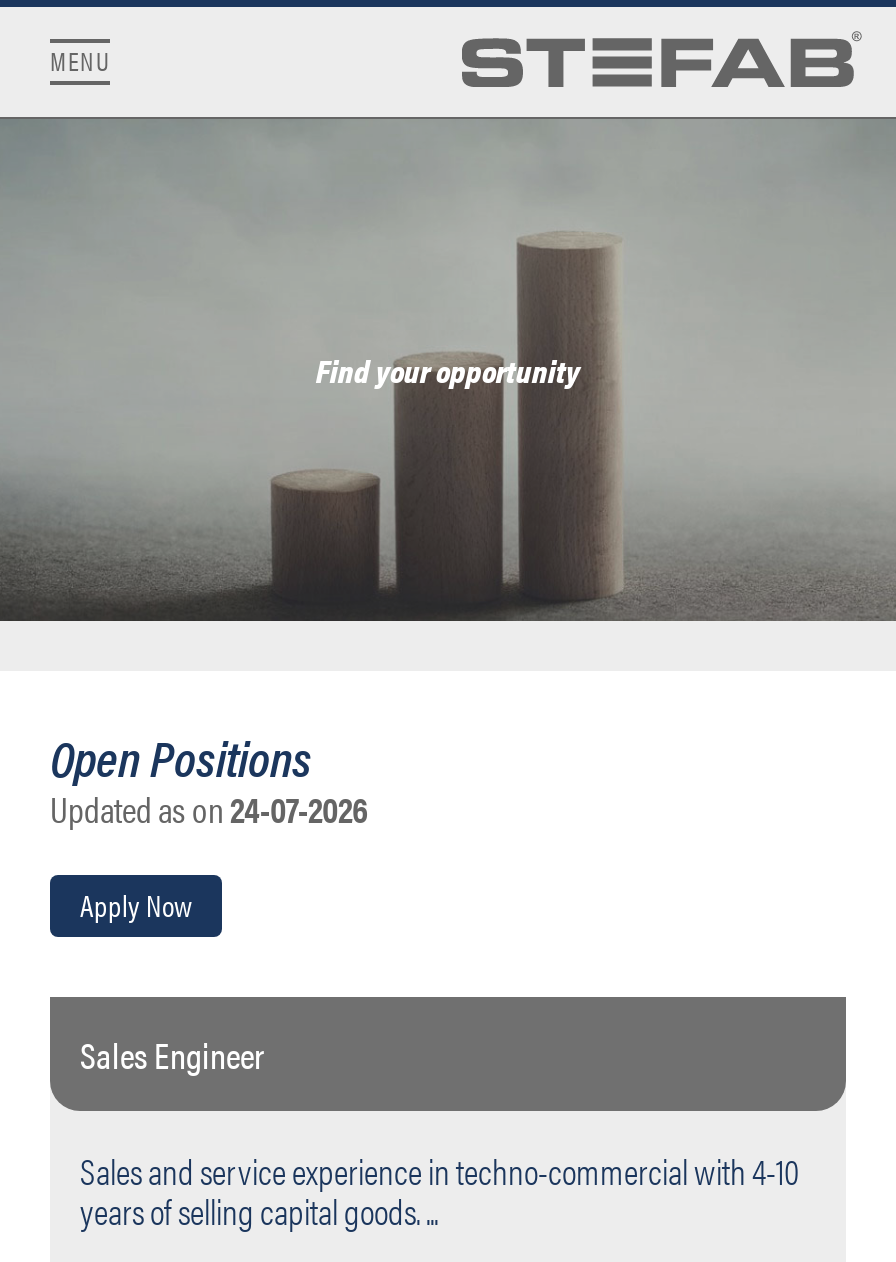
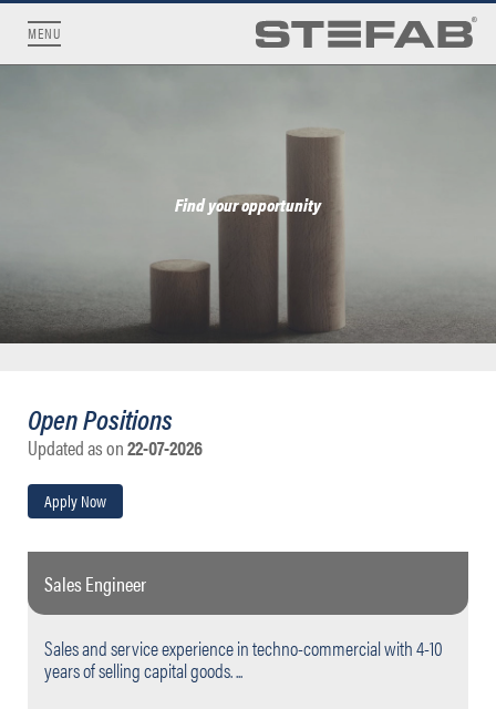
[50,784,368,834] Updated as on 24-07-2026 -> [28,434,203,461] Updated as on 22-07-2026

